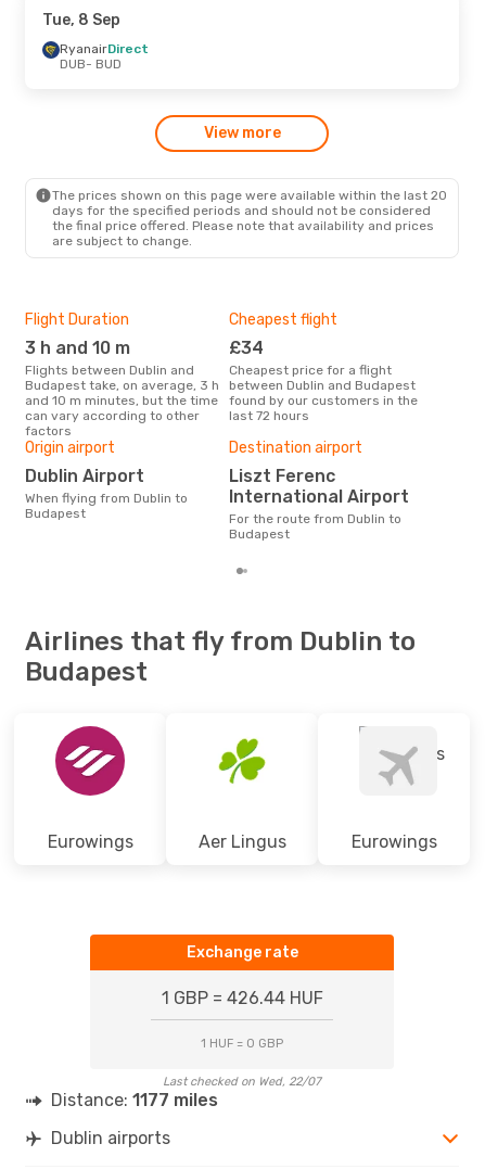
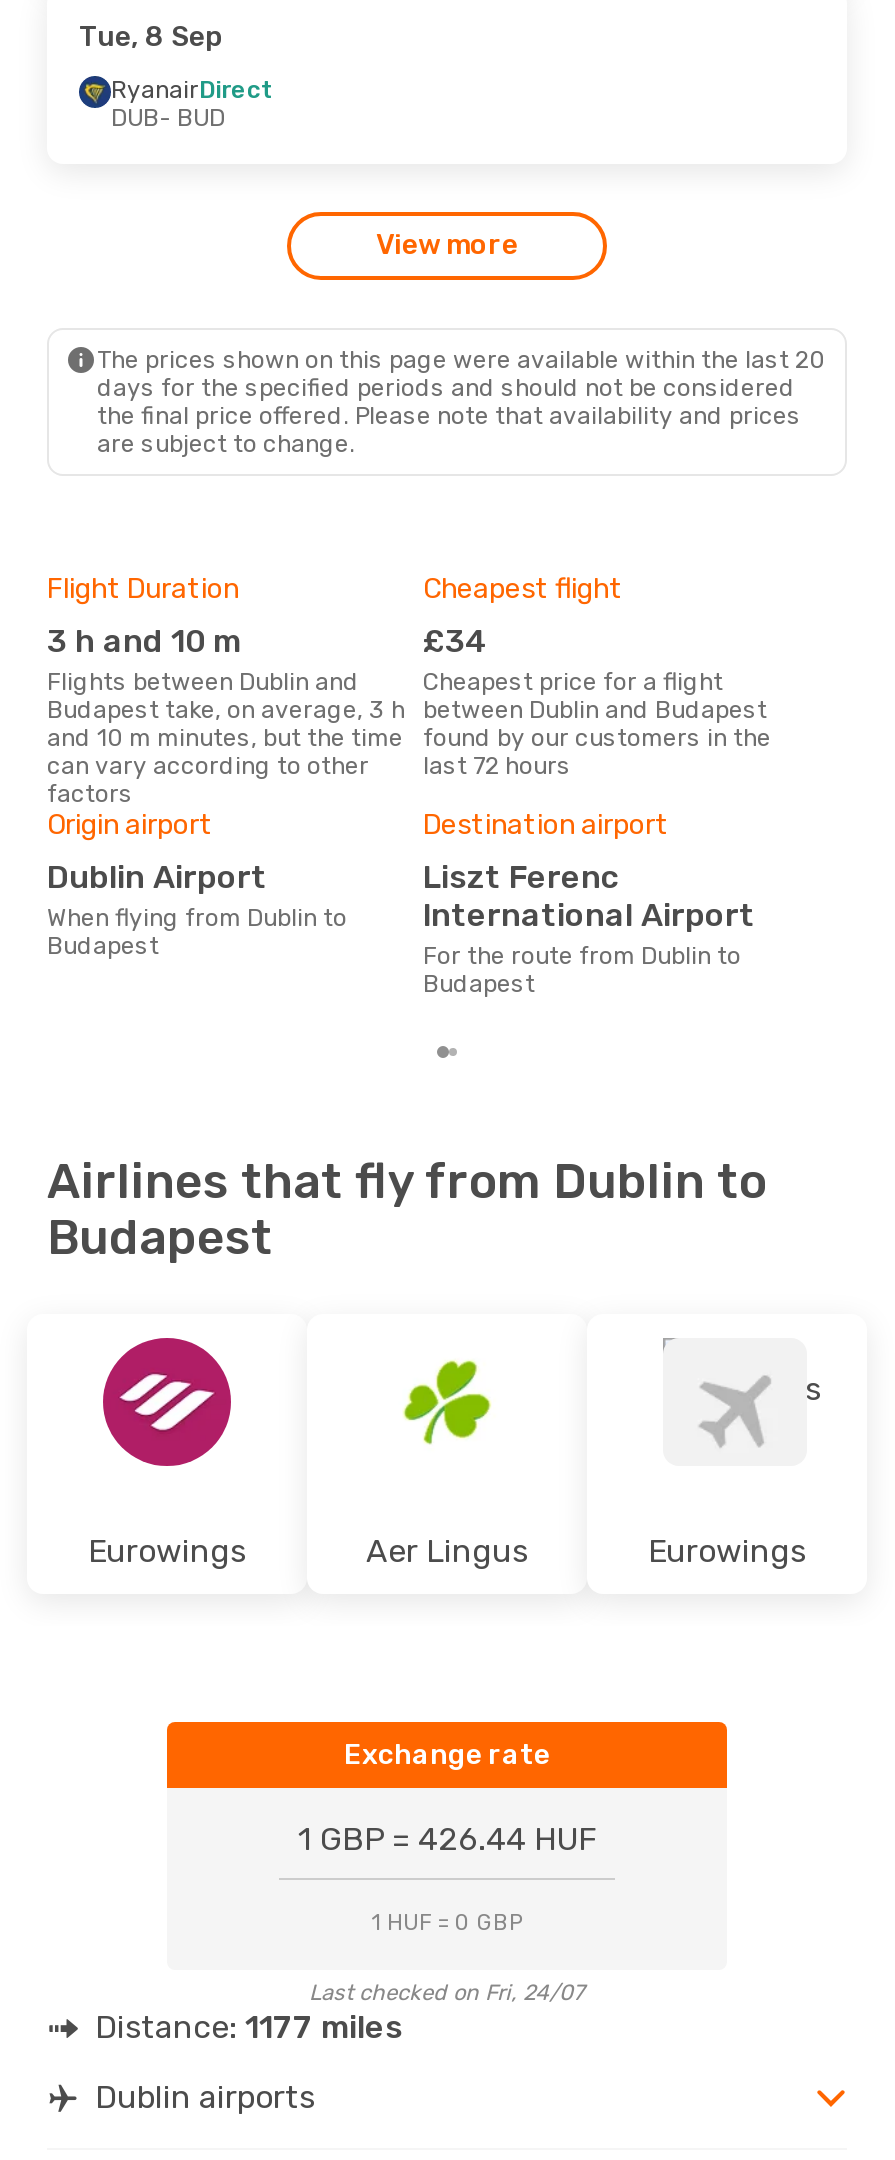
[163,1074,321,1088] Last checked on Wed, 22/07 -> [309,1980,585,2006] Last checked on Fri, 24/07

